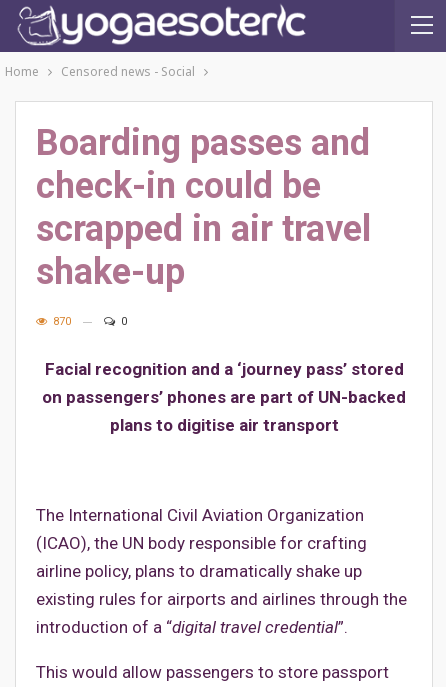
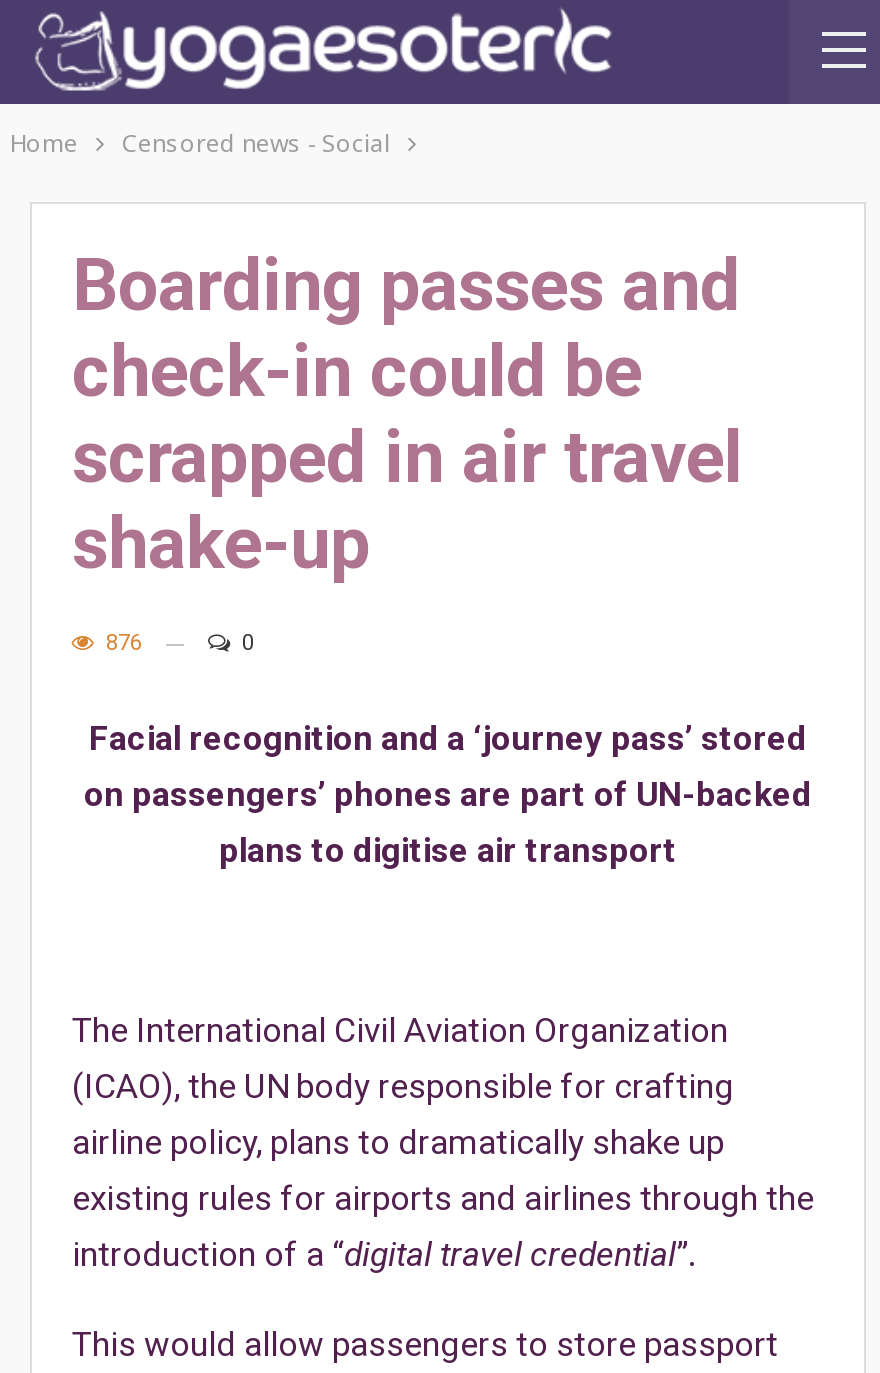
[50,315,71,328] 870 -> [100,630,142,656] 876

